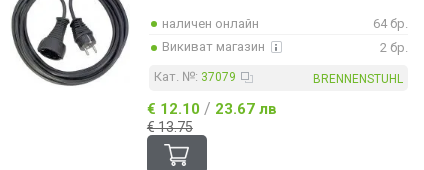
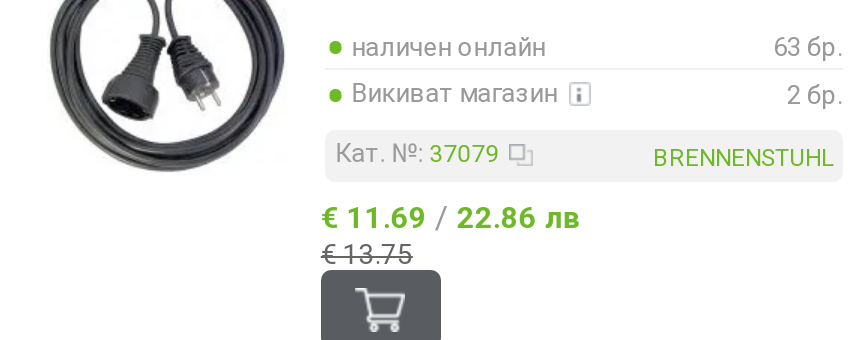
[373,16,408,31] 64 бр. -> [773,32,843,62] 63 бр.
[147,99,277,118] € 12.10 / 23.67 лв -> [321,198,581,236] € 11.69 / 22.86 лв

